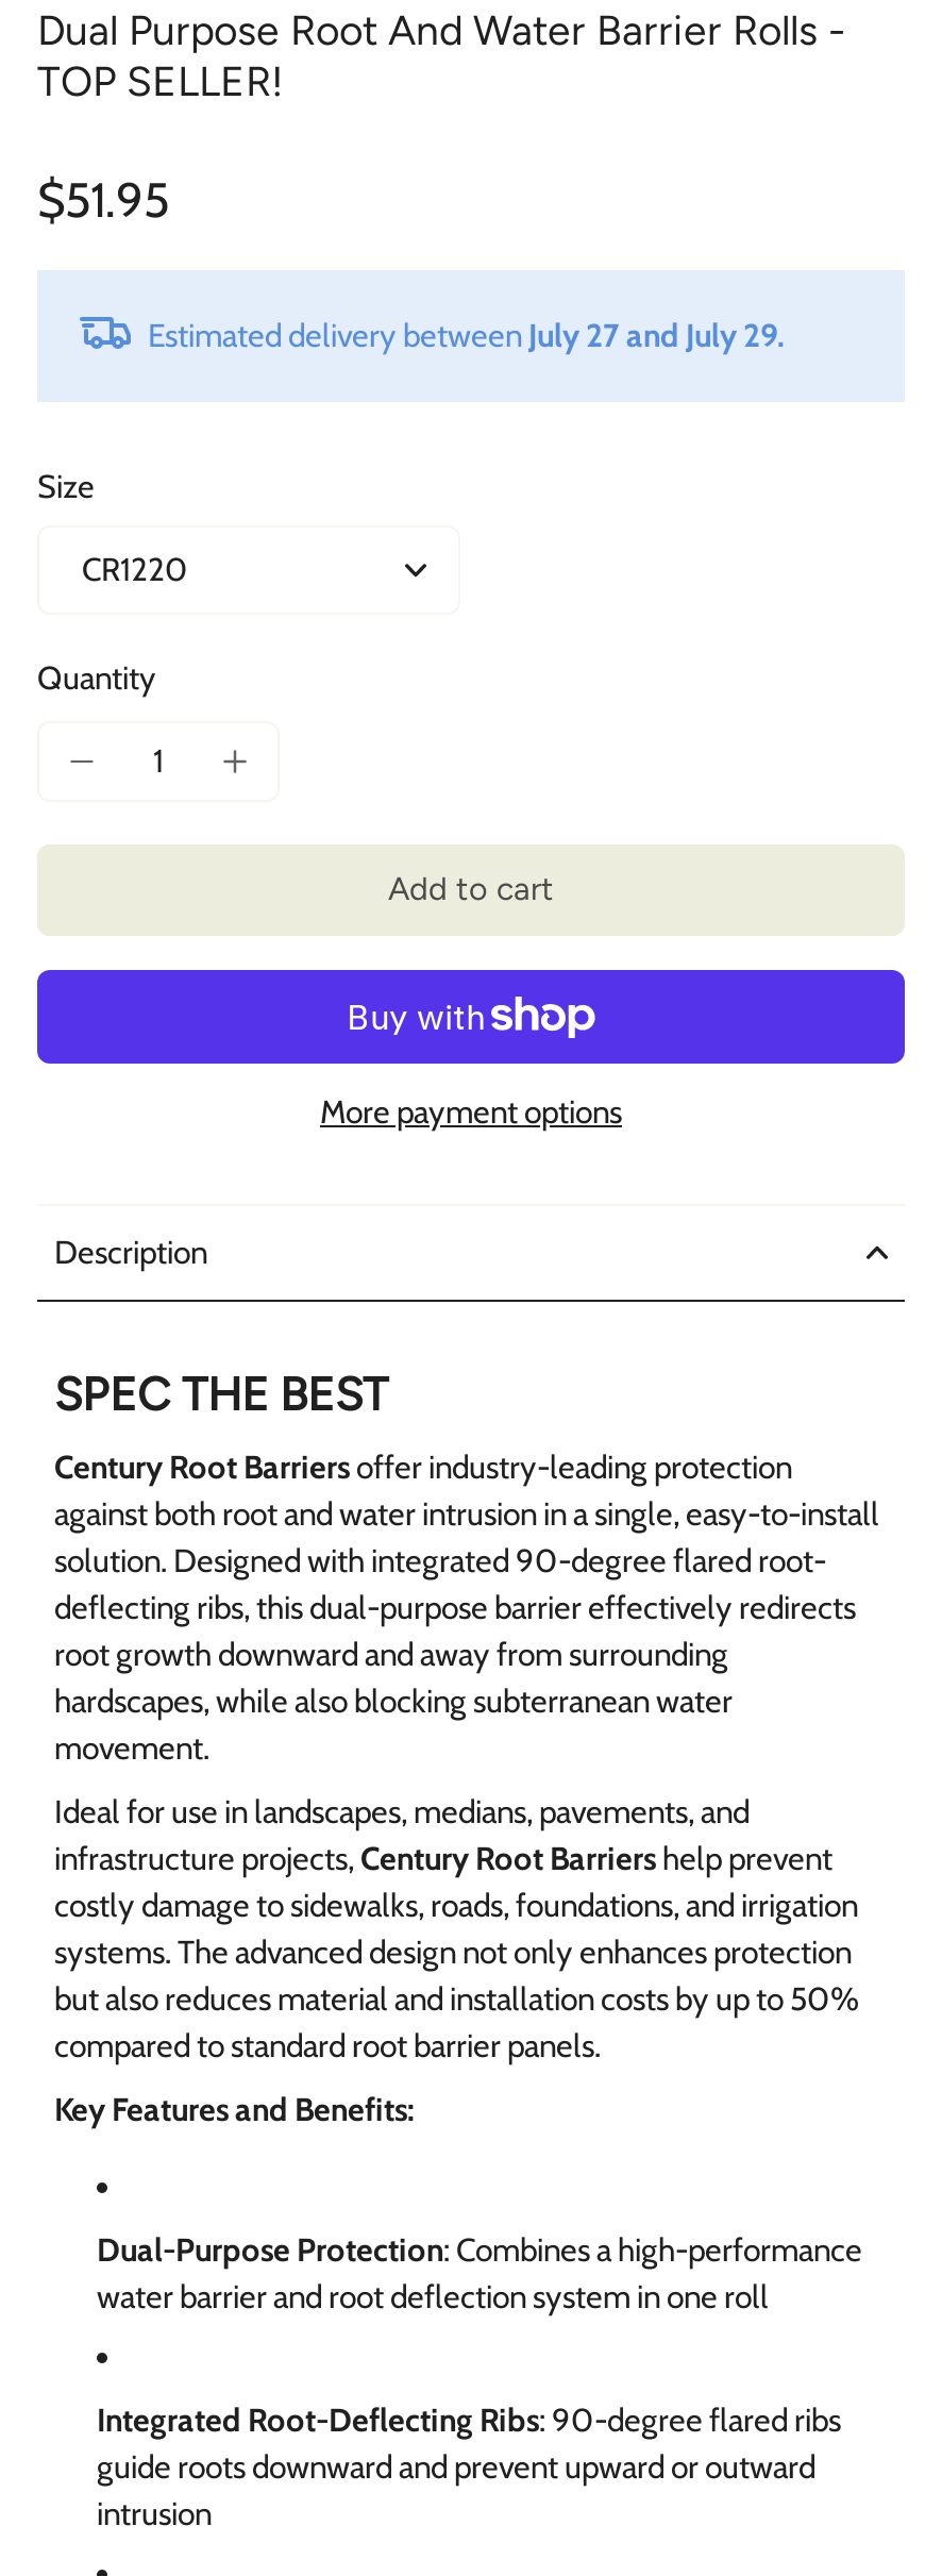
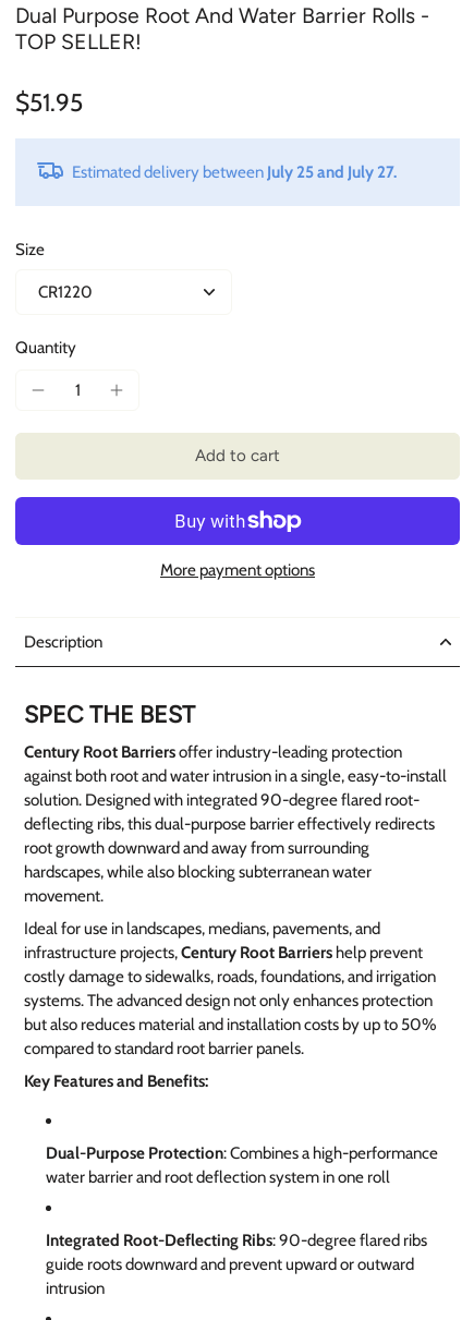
[148,315,784,355] Estimated delivery between July 27 and July 29. -> [72,161,397,182] Estimated delivery between July 25 and July 27.

